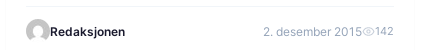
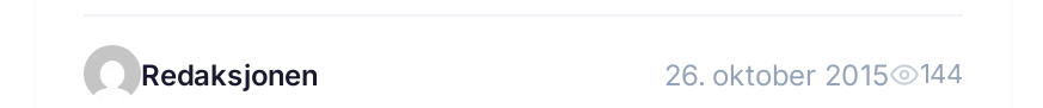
[263,23,394,38] 2. desember 2015 | 142 -> [664,57,963,93] 26. oktober 2015 | 144

